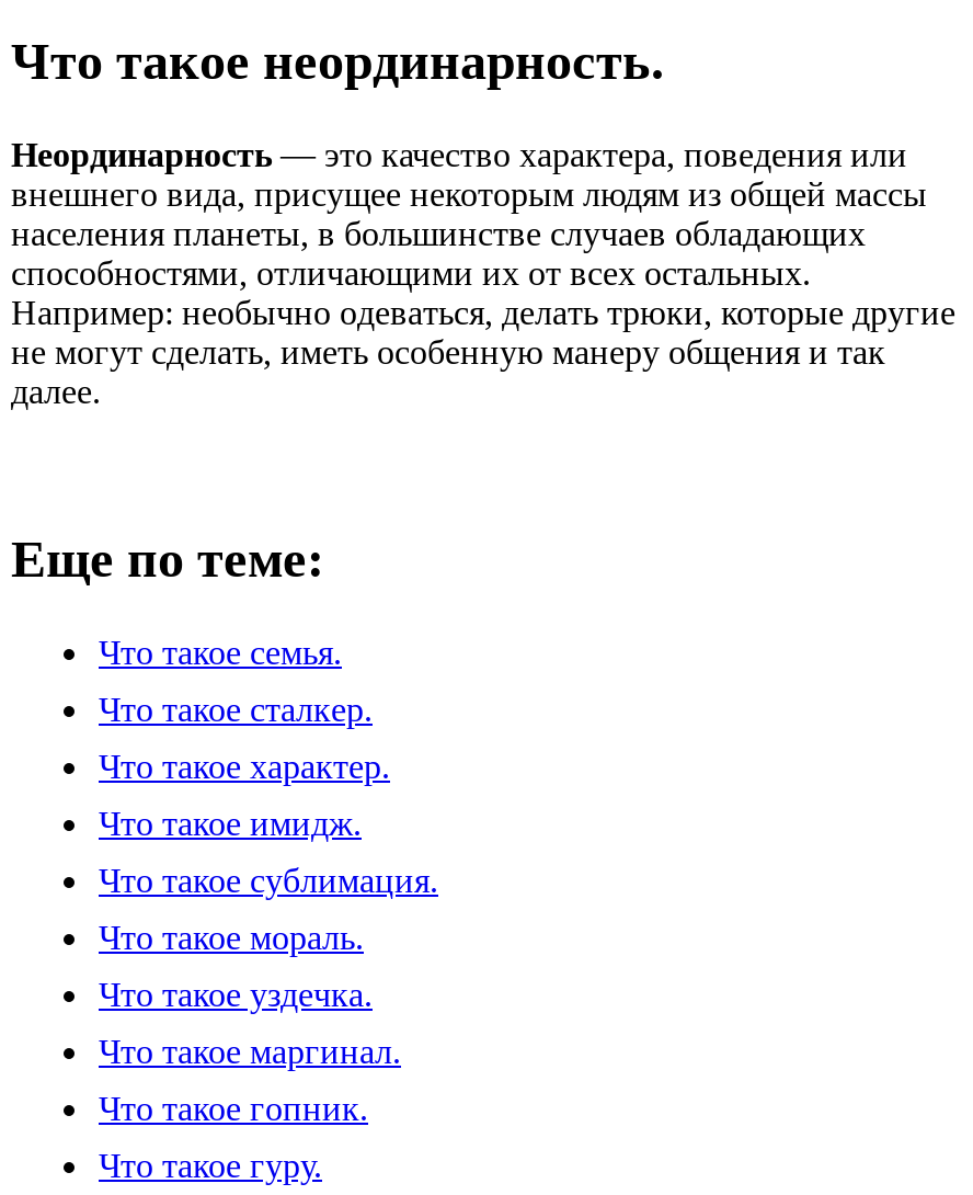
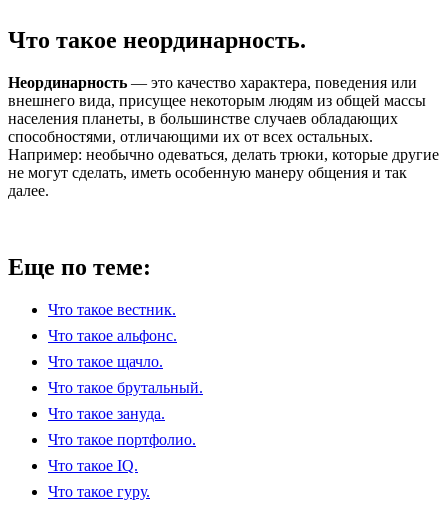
[99,633,438,1126] Что такое семья. | Что такое сталкер. | Что такое характер. | Что такое имидж. | Что такое сублимация. | Что такое мораль. | Что такое уздечка. | Что такое маргинал. | Что такое гопник. -> [48,301,203,474] Что такое вестник. | Что такое альфонс. | Что такое щачло. | Что такое брутальный. | Что такое зануда. | Что такое портфолио. | Что такое IQ.

